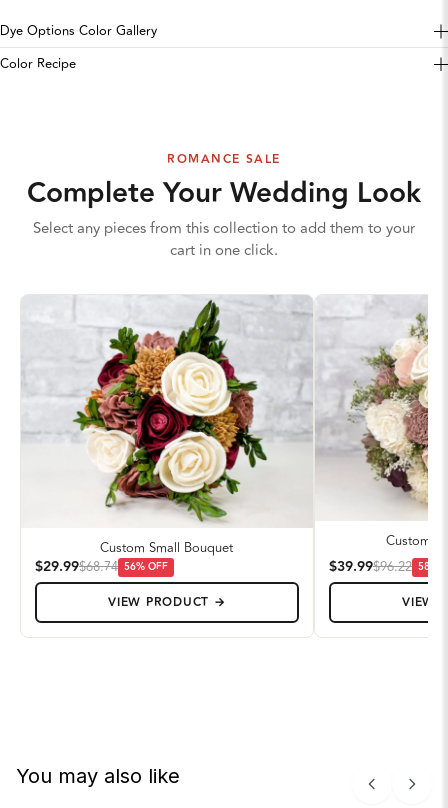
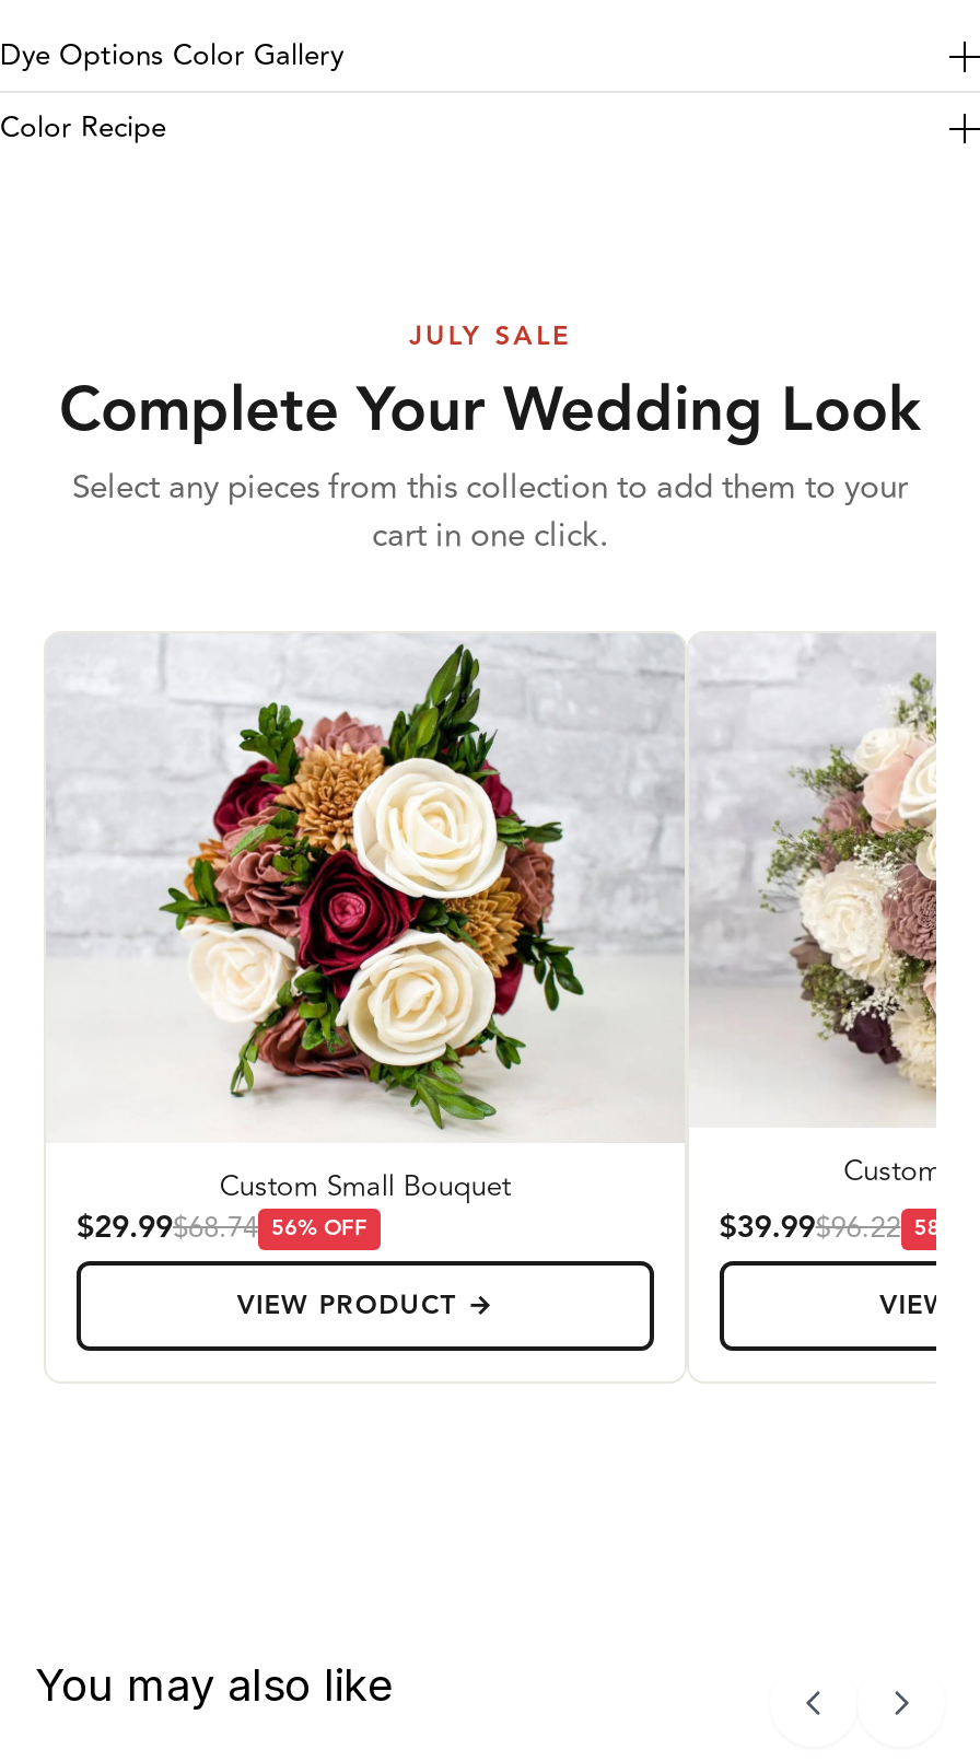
[167,150,281,169] ROMANCE SALE -> [409,316,571,358] JULY SALE

